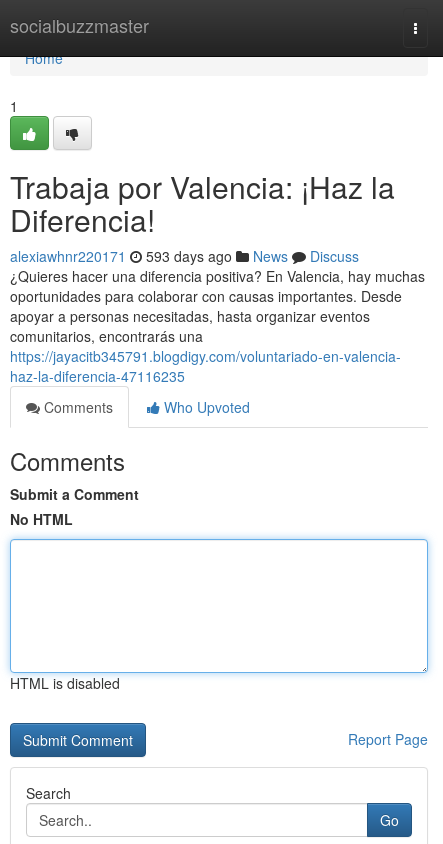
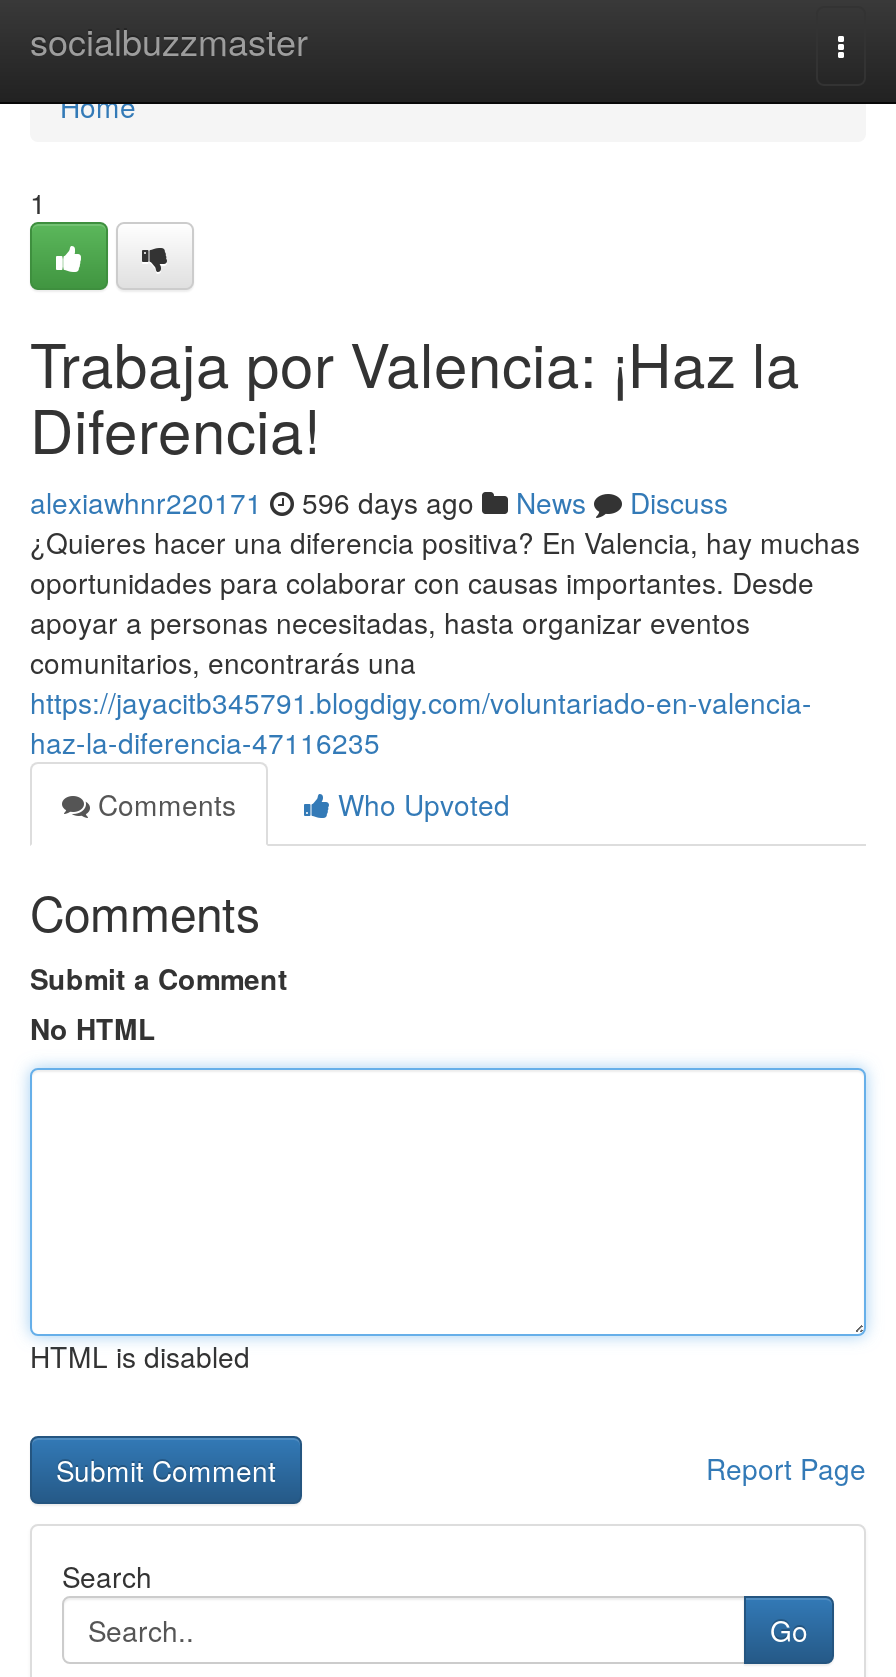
[10,246,359,266] alexiawhnr220171 593 days ago News Discuss -> [30,482,728,522] alexiawhnr220171 596 days ago News Discuss

